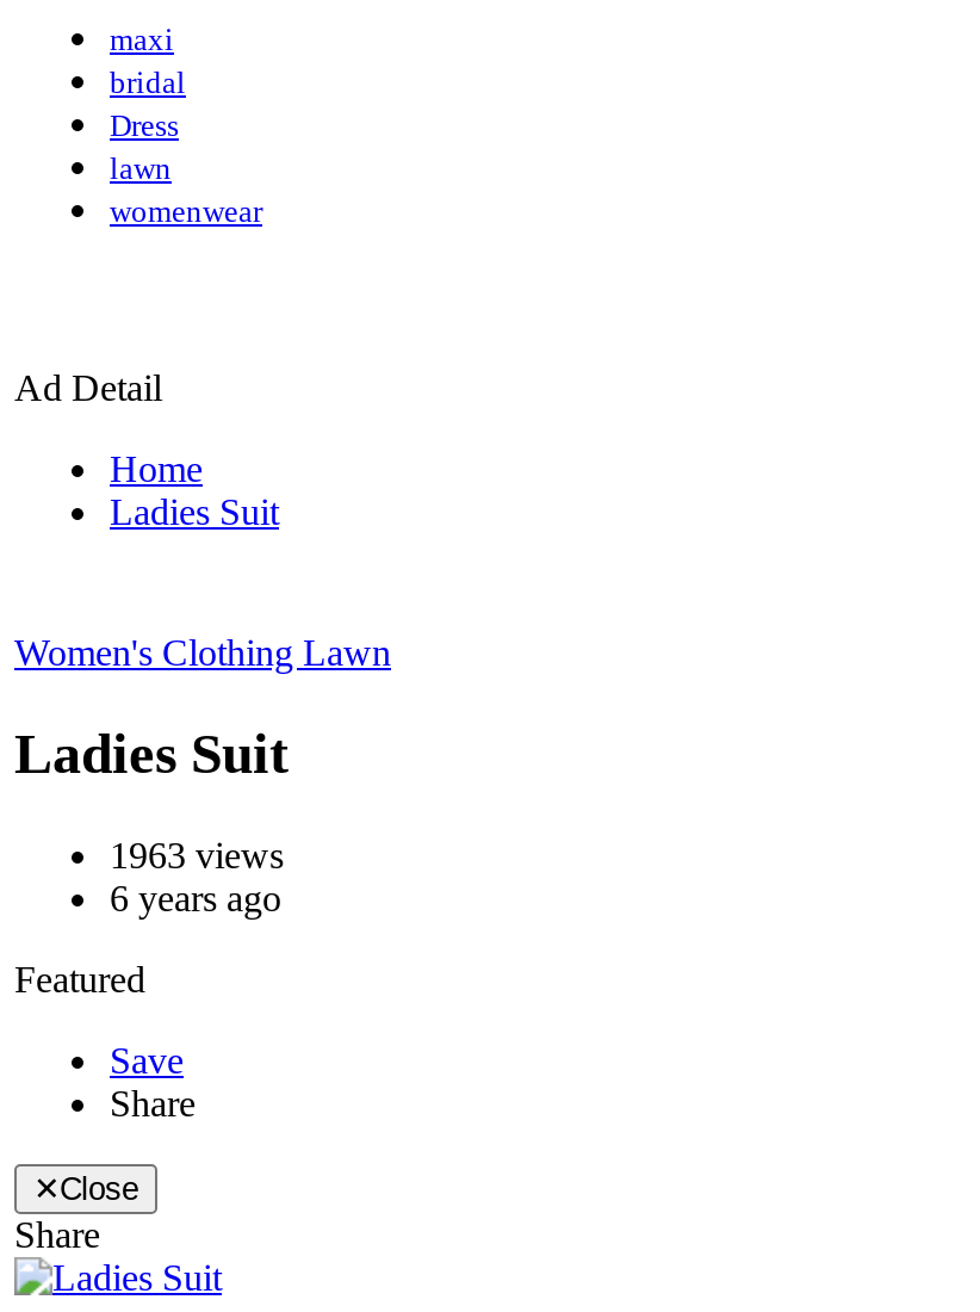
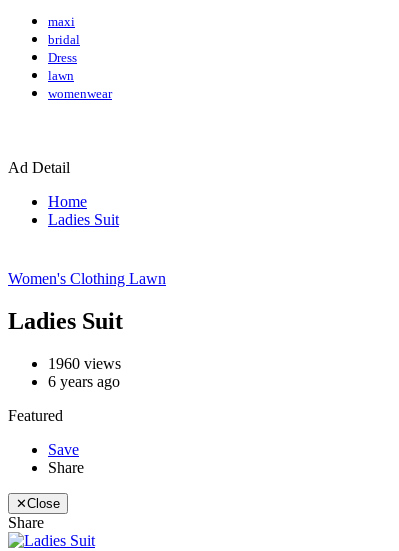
[110,834,284,875] 1963 views -> [48,355,121,372] 1960 views

